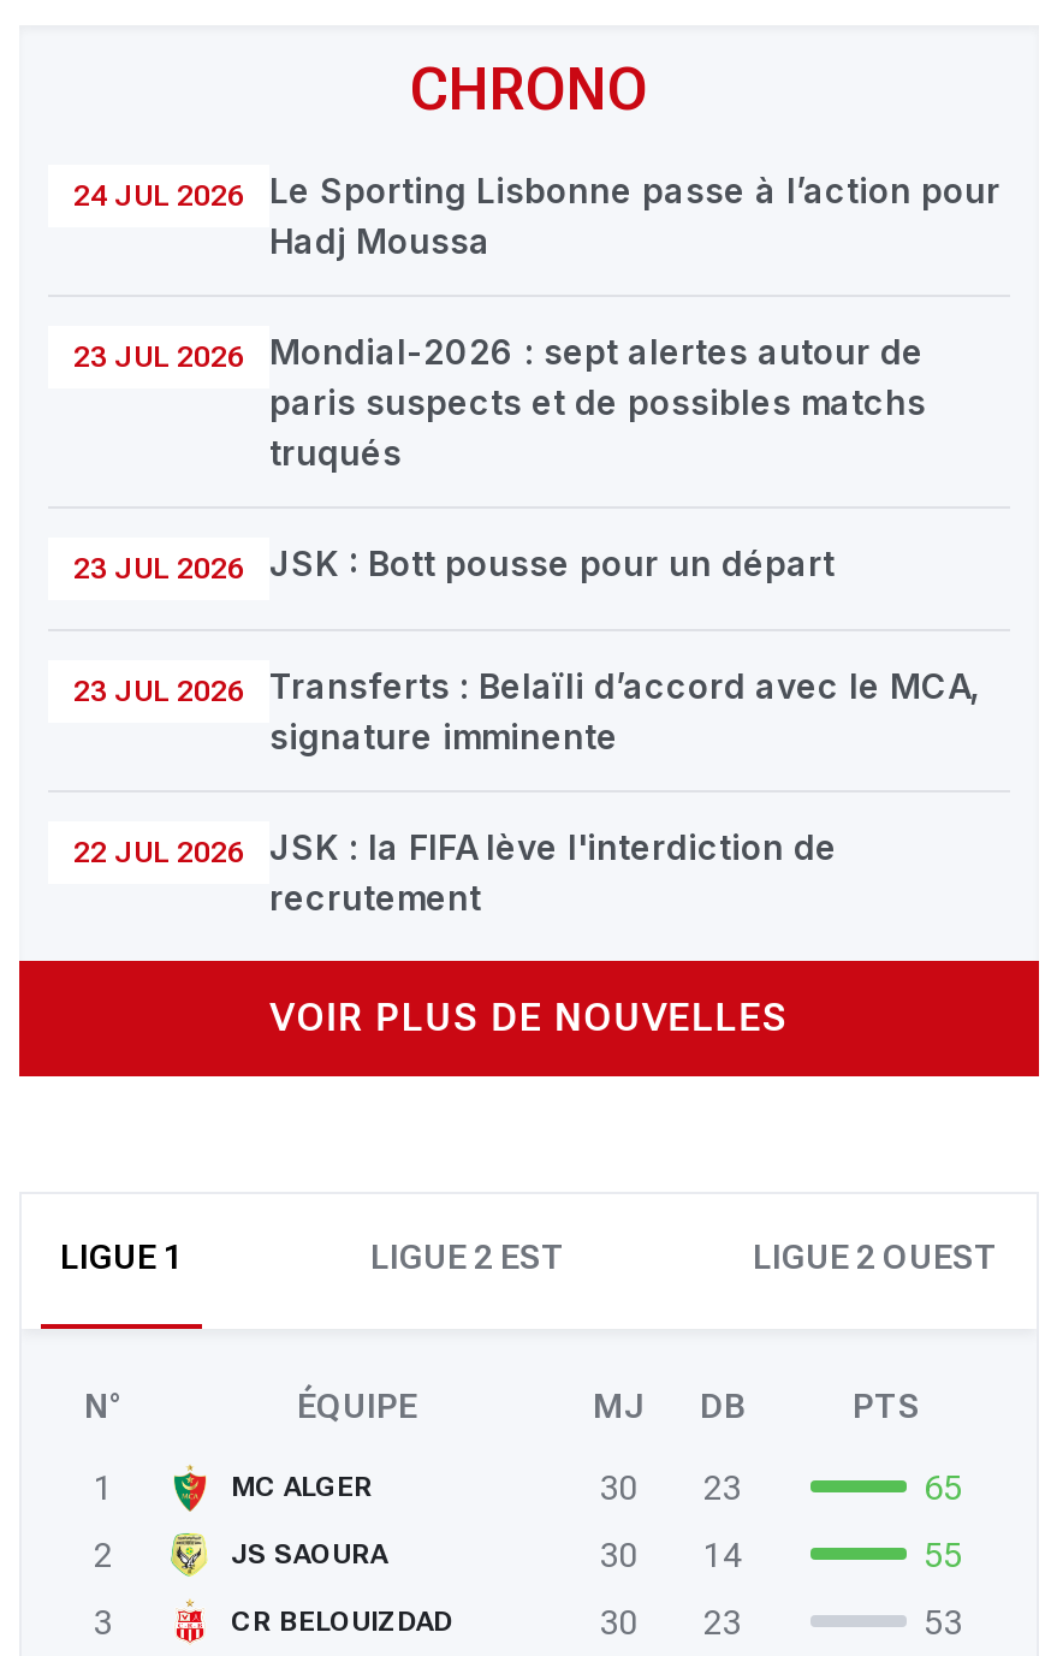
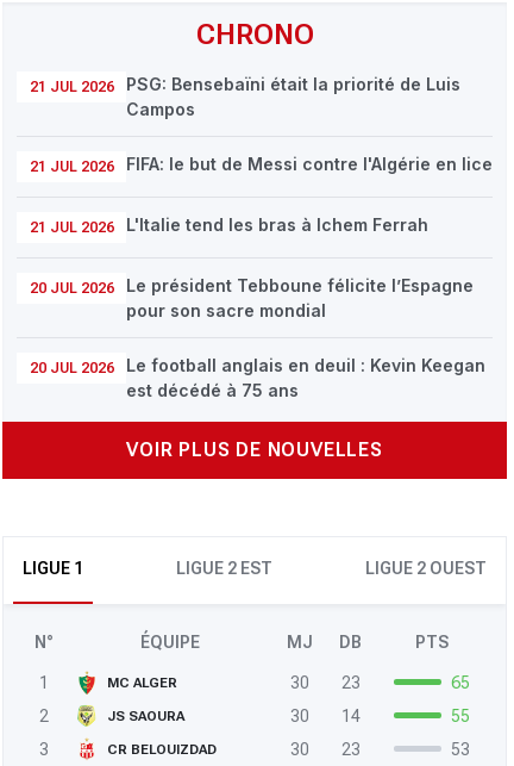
[73,169,1000,260] 24 JUL 2026 | Le Sporting Lisbonne passe à l’action pour | Hadj Moussa -> [29,74,460,119] 21 JUL 2026 | PSG: Bensebaïni était la priorité de Luis | Campos
[73,330,926,472] 23 JUL 2026 | Mondial-2026 : sept alertes autour de | paris suspects et de possibles matchs | truqués -> [29,153,493,175] 21 JUL 2026 | FIFA: le but de Messi contre l'Algérie en lice
[73,542,835,585] 23 JUL 2026 | JSK : Bott pousse pour un départ -> [29,214,428,236] 21 JUL 2026 | L'Italie tend les bras à Ichem Ferrah
[73,664,979,756] 23 JUL 2026 | Transferts : Belaïli d’accord avec le MCA, | signature imminente -> [29,275,474,320] 20 JUL 2026 | Le président Tebboune félicite l’Espagne | pour son sacre mondial
[73,825,837,917] 22 JUL 2026 | JSK : la FIFA lève l'interdiction de | recrutement -> [29,355,485,400] 20 JUL 2026 | Le football anglais en deuil : Kevin Keegan | est décédé à 75 ans

